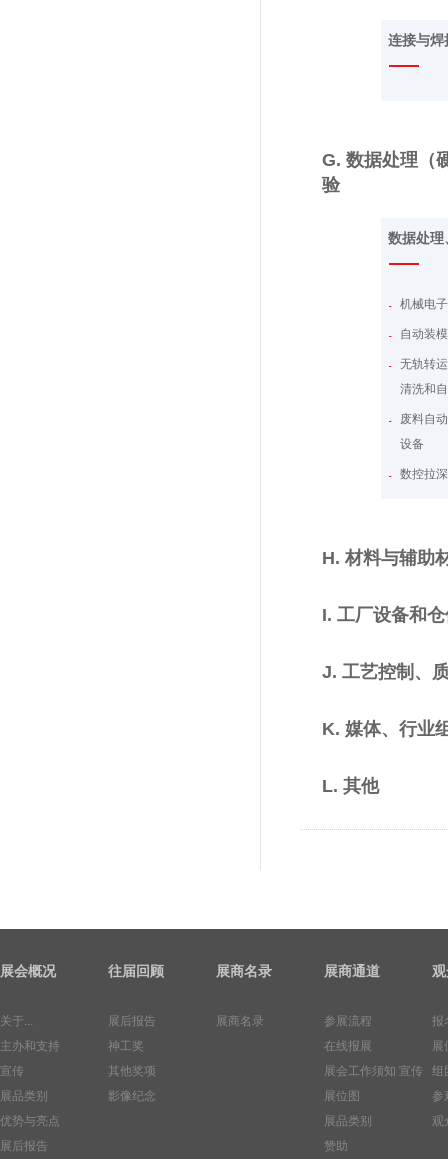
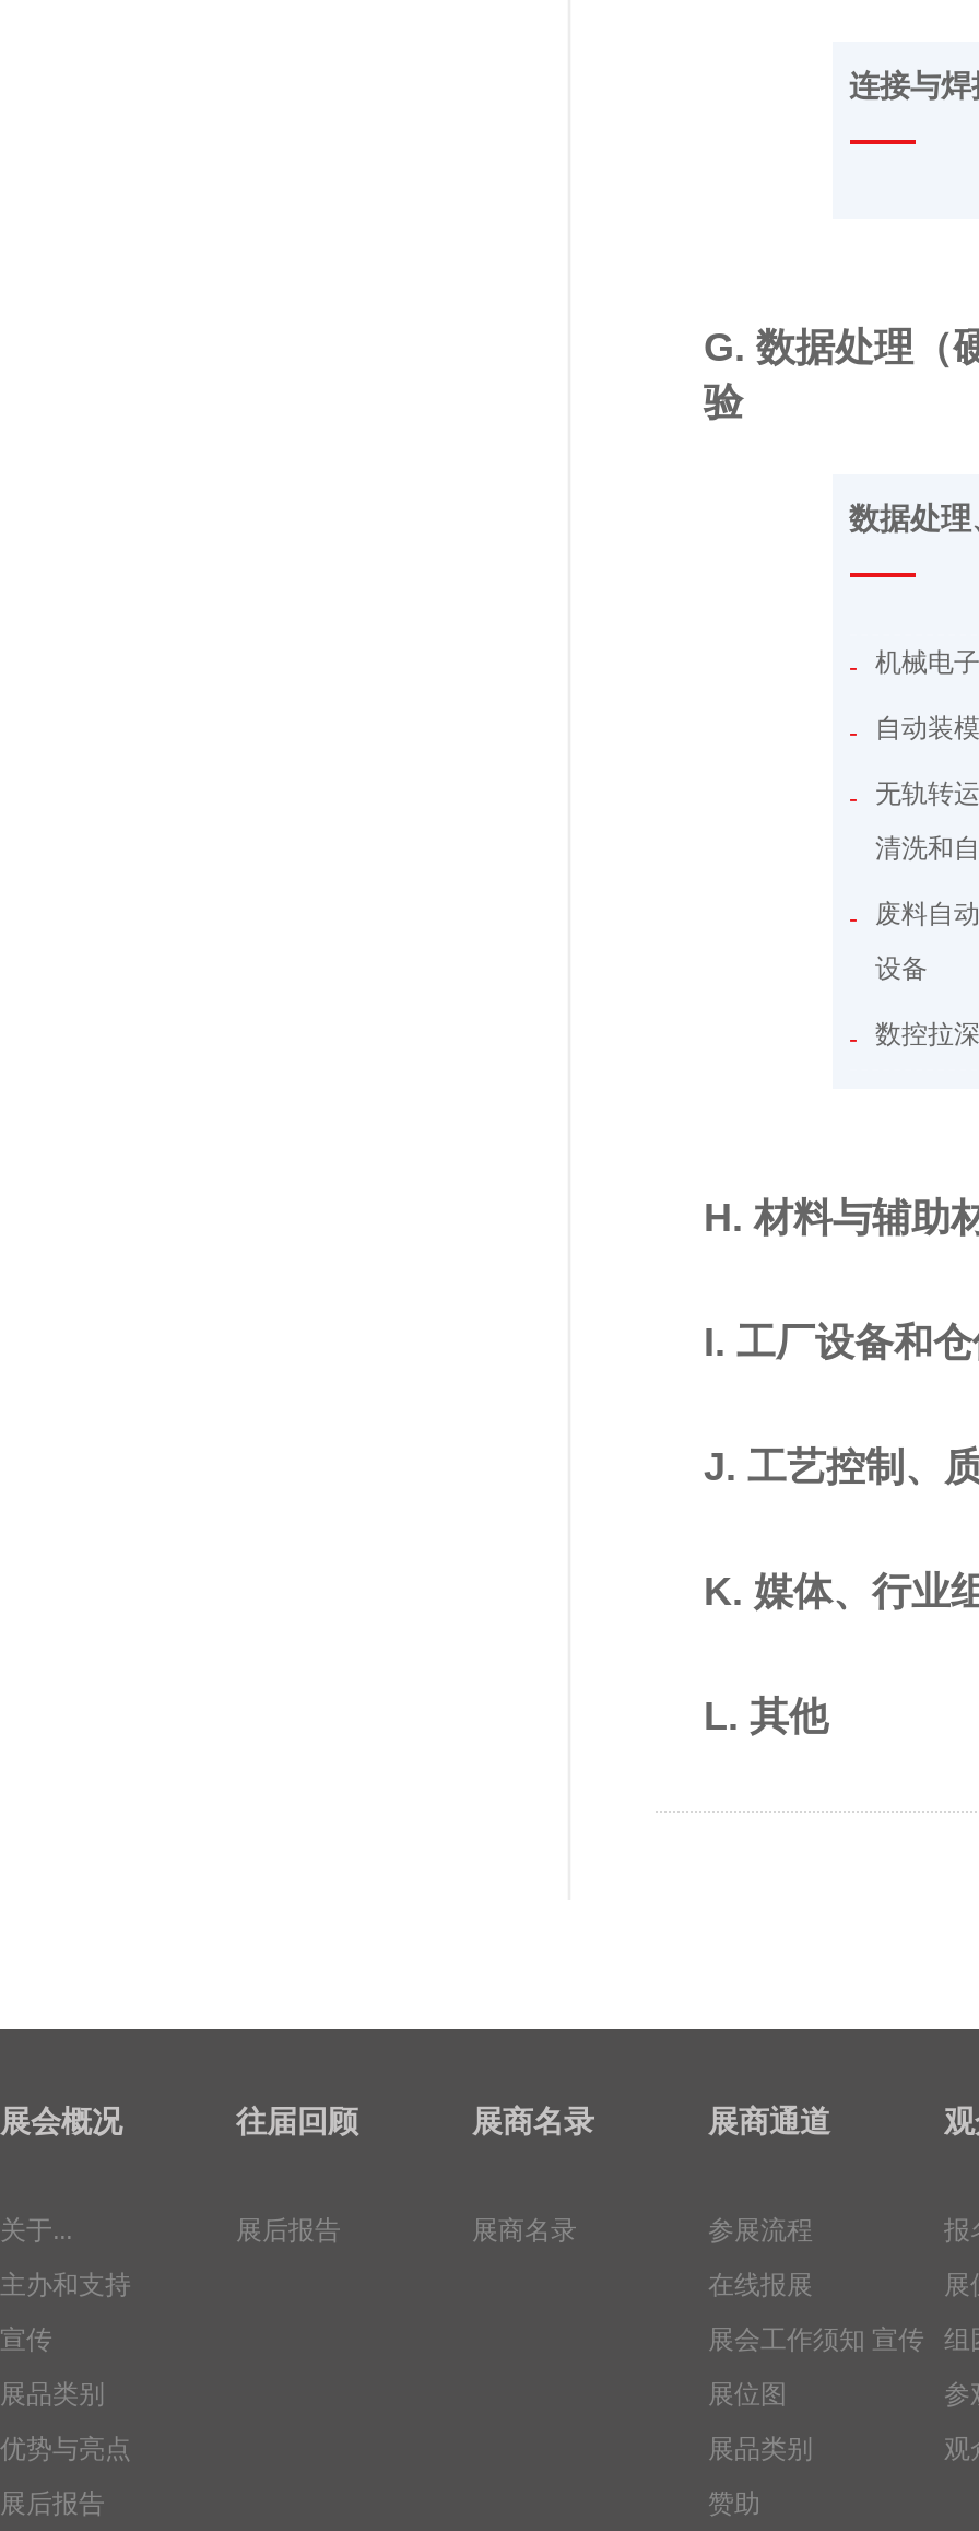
[108,1039,156,1103] 神工奖 | 其他奖项 | 影像纪念 -> none

